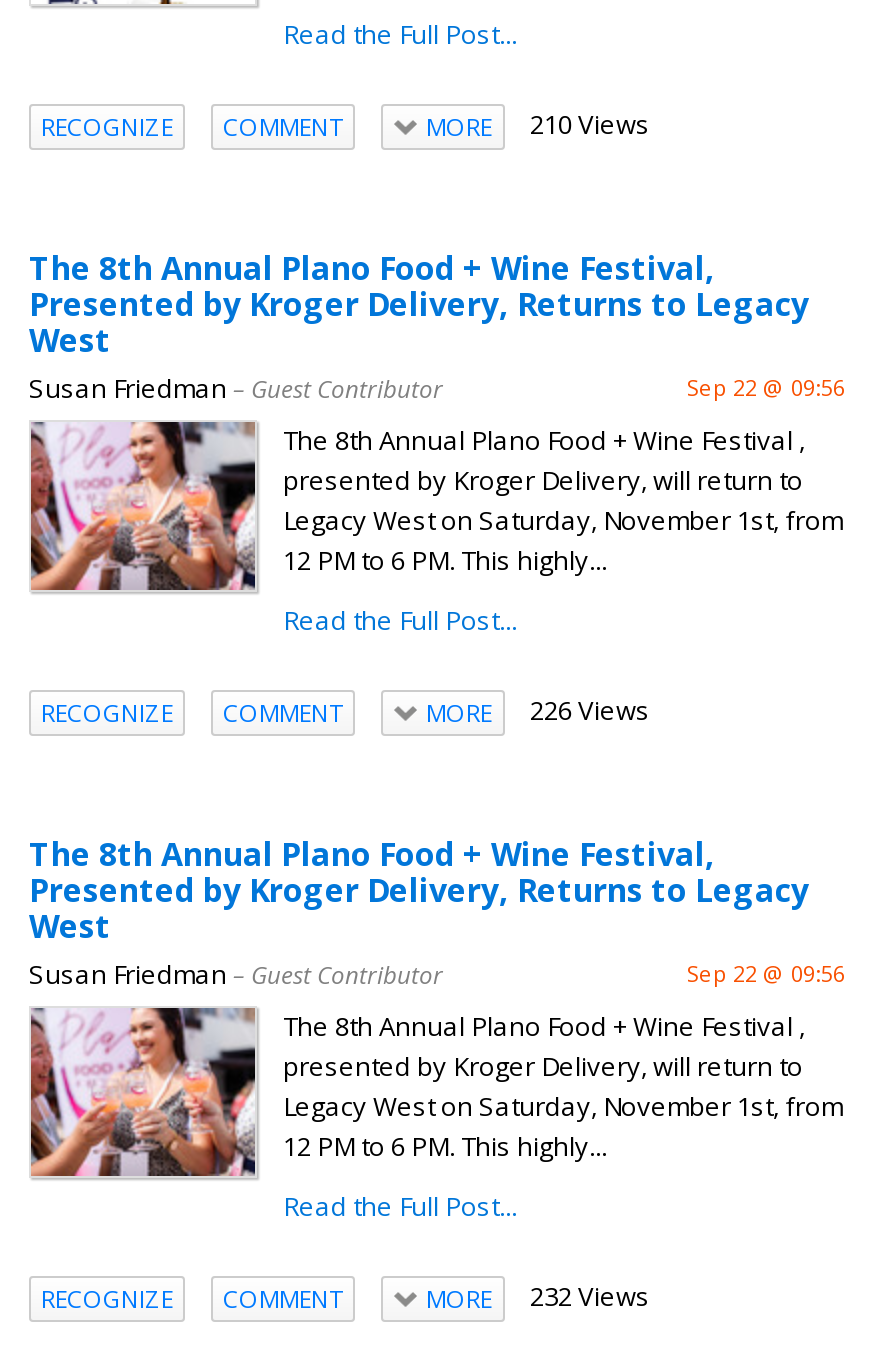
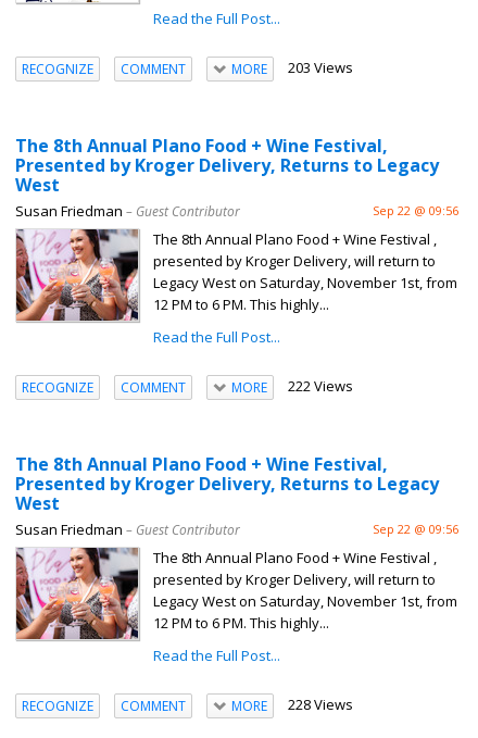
[426,106,650,144] MORE 210 Views -> [231,58,353,78] MORE 203 Views
[426,692,650,730] MORE 226 Views -> [231,376,353,397] MORE 222 Views
[426,1278,650,1316] MORE 232 Views -> [231,695,353,715] MORE 228 Views

